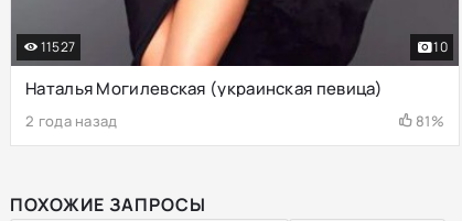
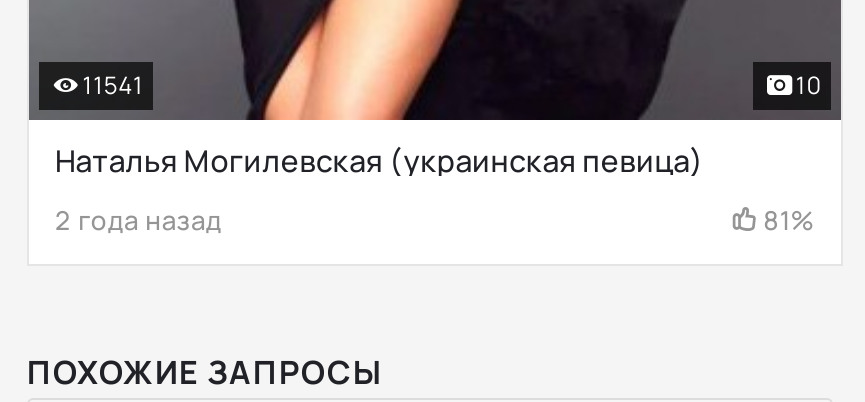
[41,37,75,56] 11527 -> [83,68,144,102] 11541

